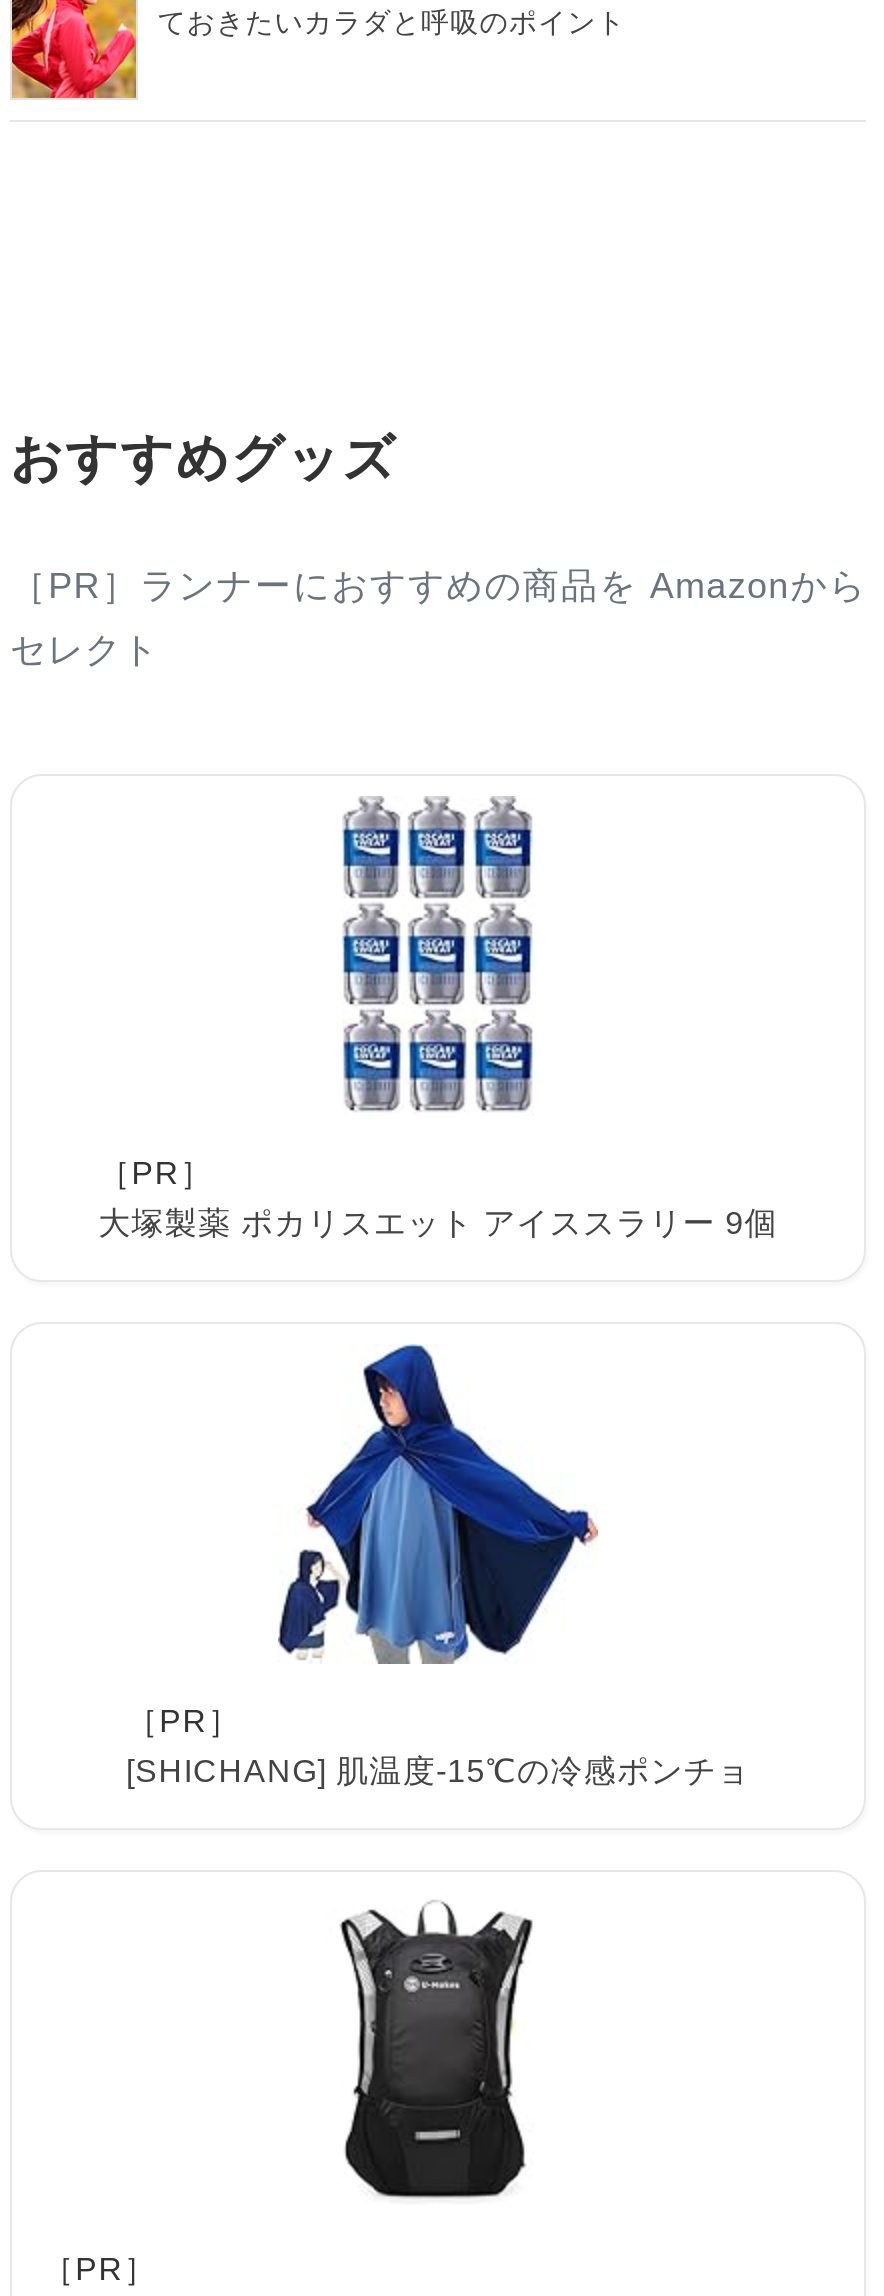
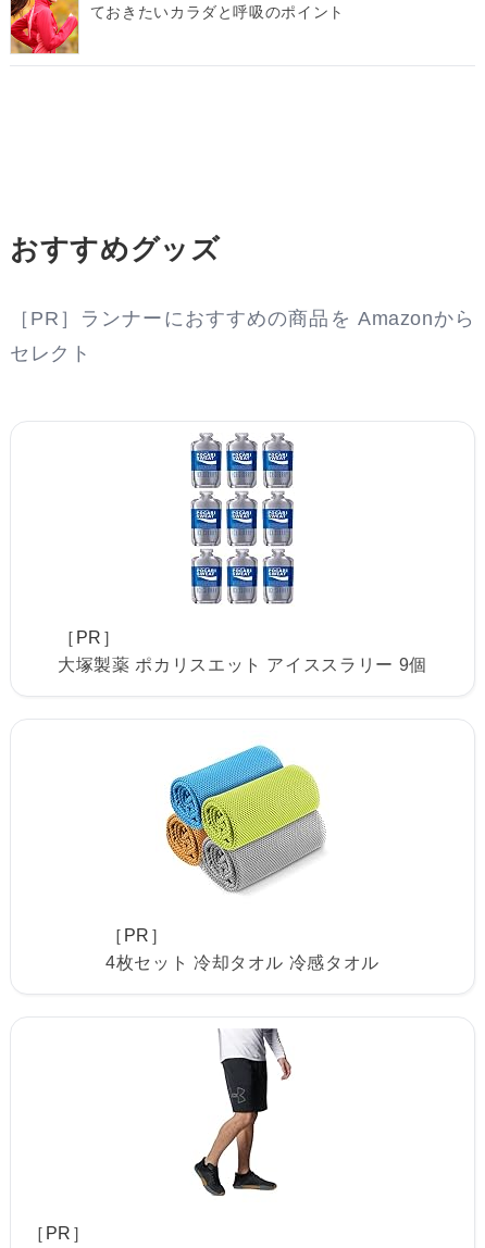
[276,1342,600,1666] [image] -> [156,731,328,904] [image]
[126,1754,750,1788] [SHICHANG] 肌温度-15℃の冷感ポンチョ -> [105,953,379,972] 4枚セット 冷却タオル 冷感タオル
[338,1892,534,2200] [image] -> [189,1027,294,1196] [image]

